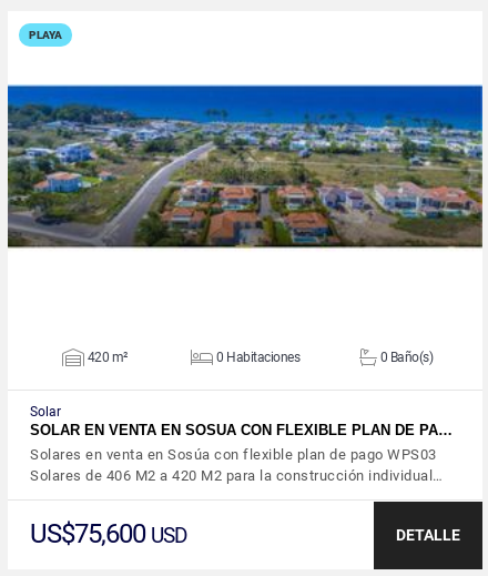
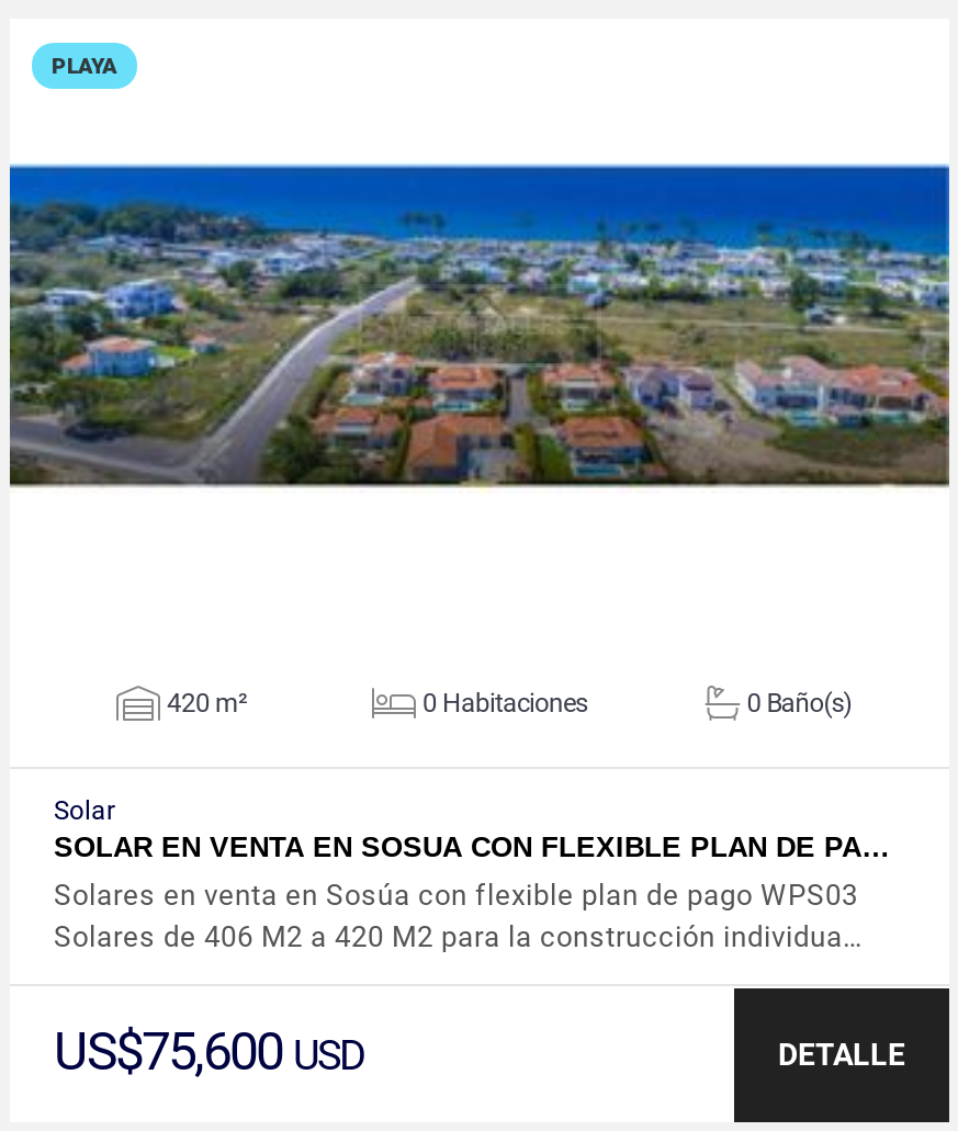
[30,467,443,484] Solares de 406 M2 a 420 M2 para la construcción individual… -> [54,920,864,953] Solares de 406 M2 a 420 M2 para la construcción individua…

